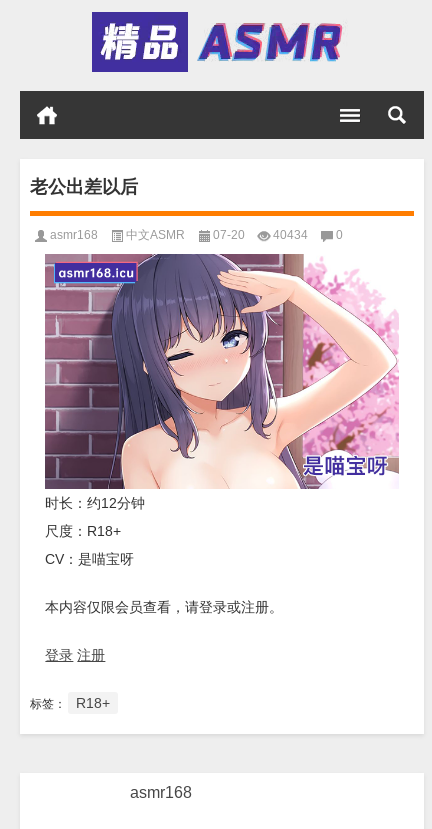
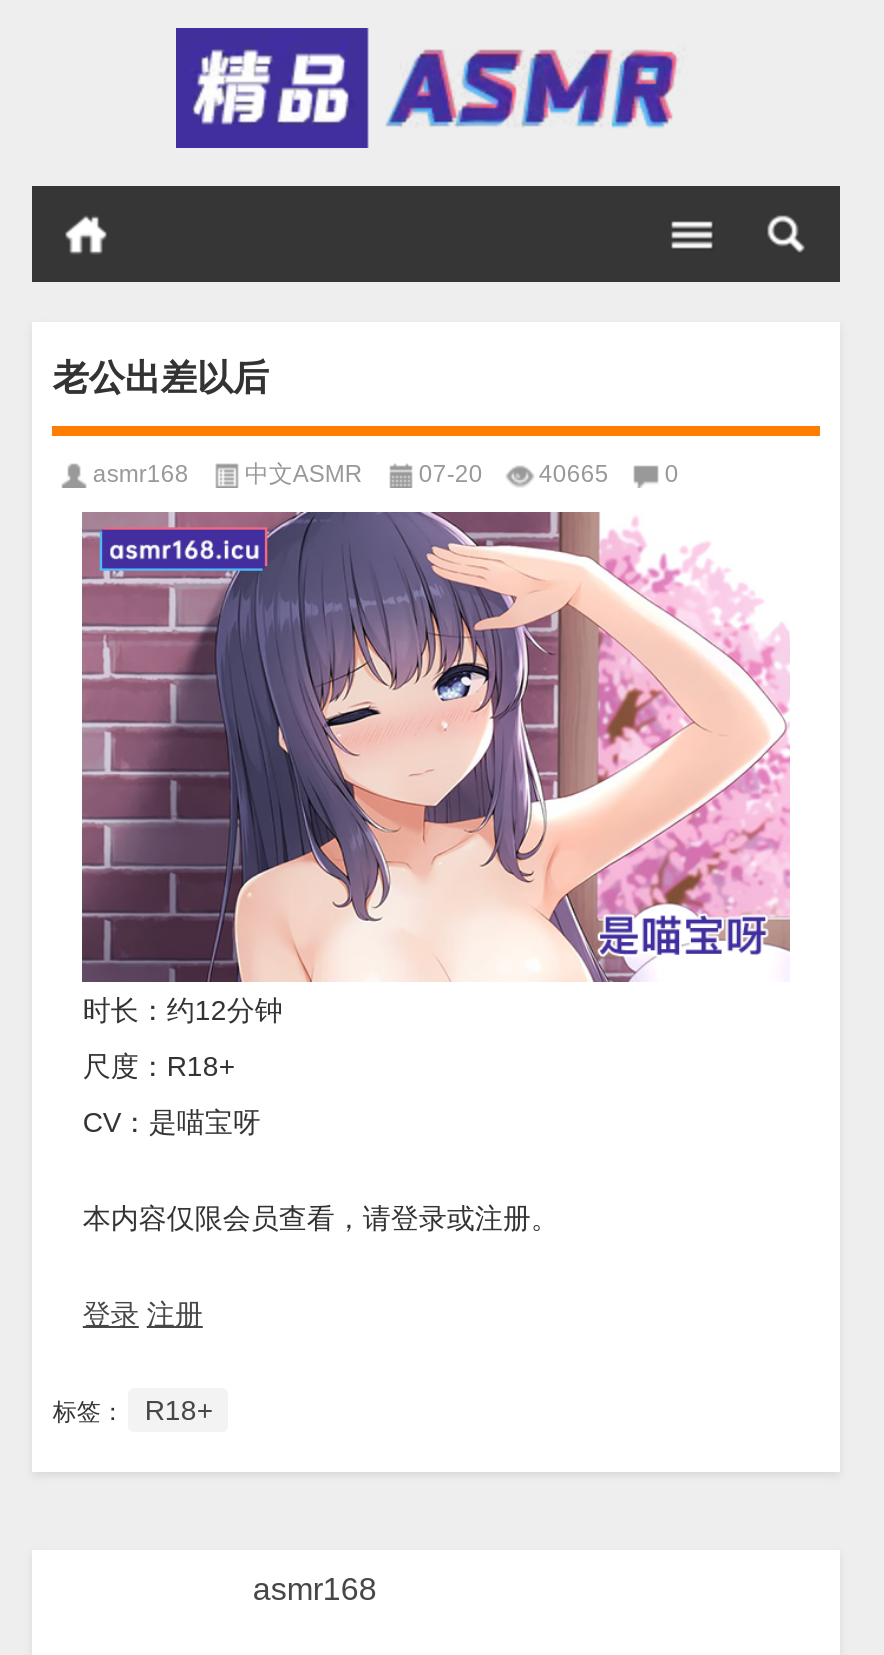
[50,227,343,241] asmr168 中文ASMR 07-20 40434 0 -> [93,459,679,487] asmr168 中文ASMR 07-20 40665 0

